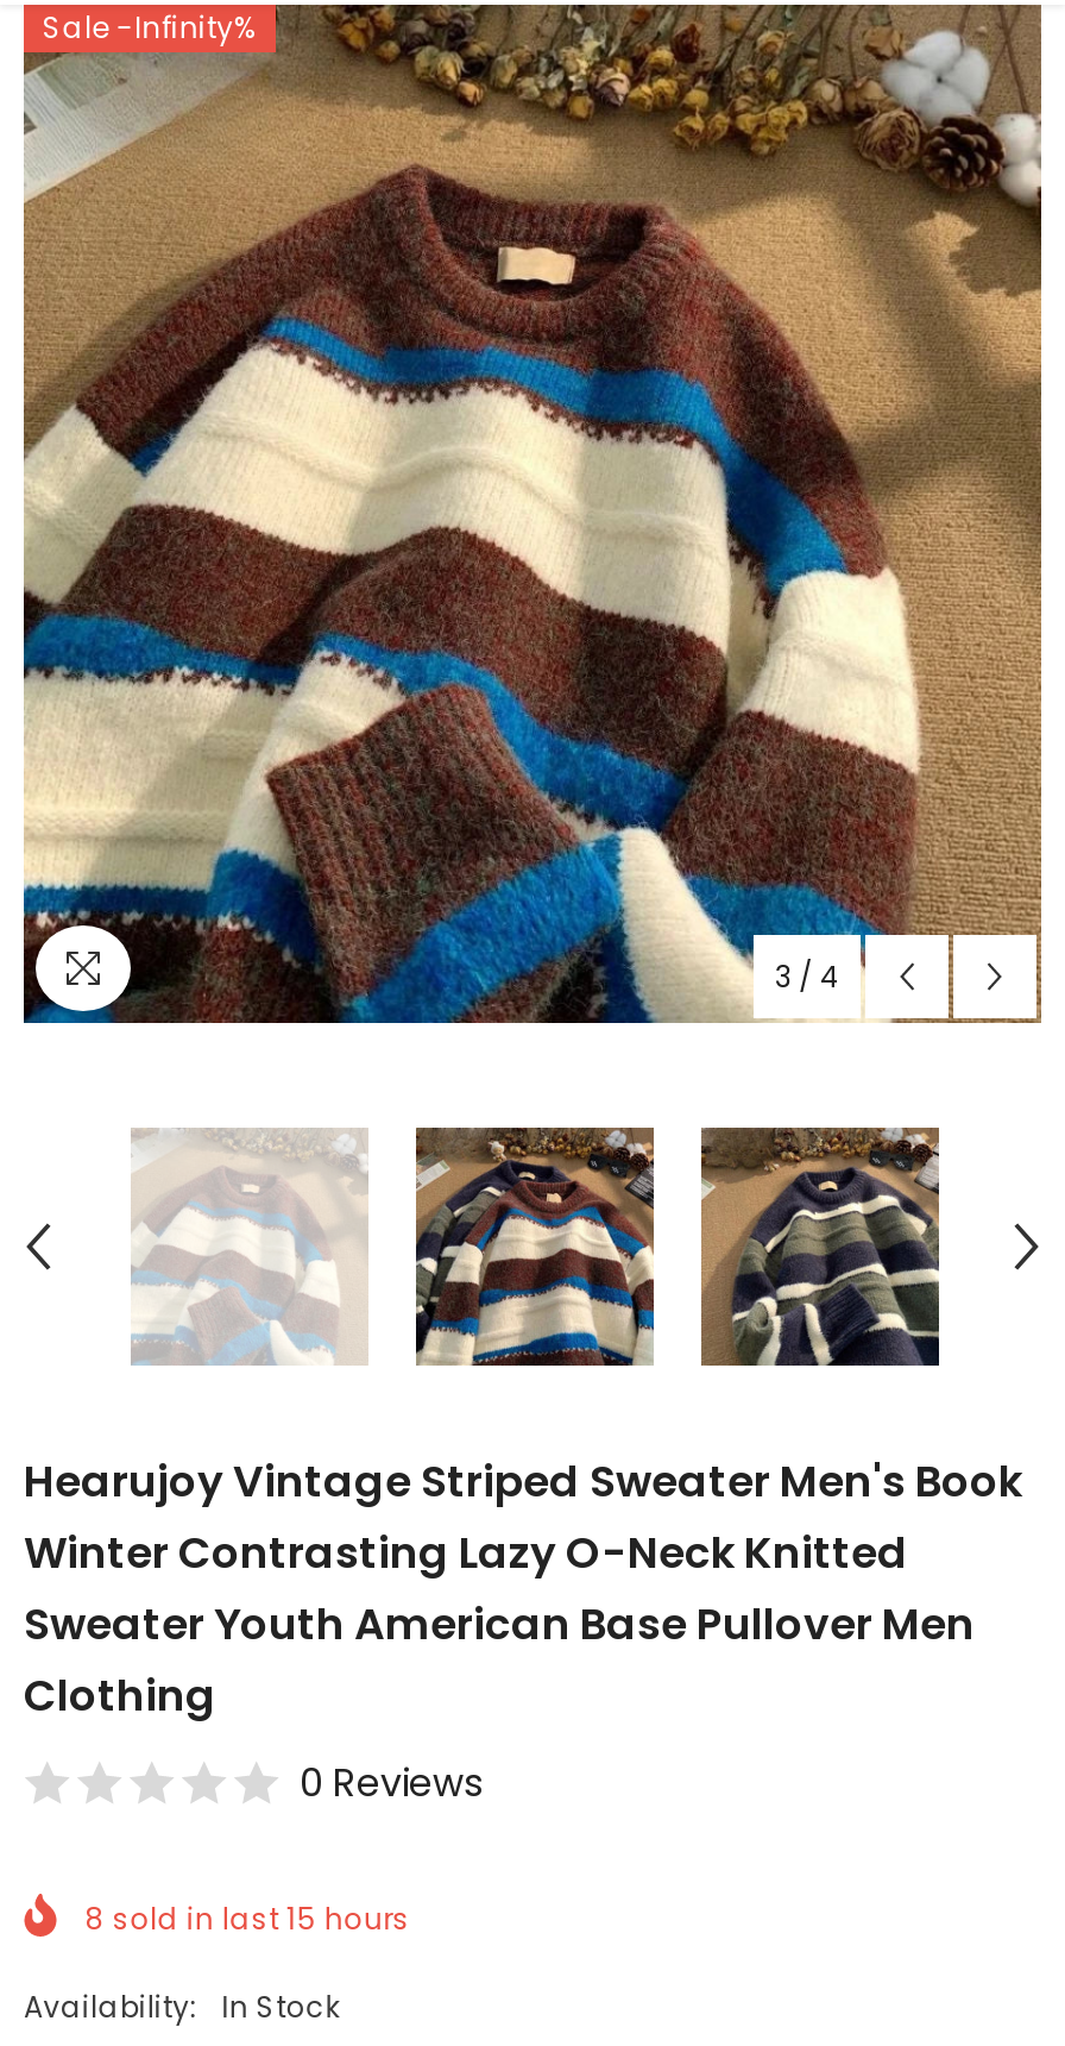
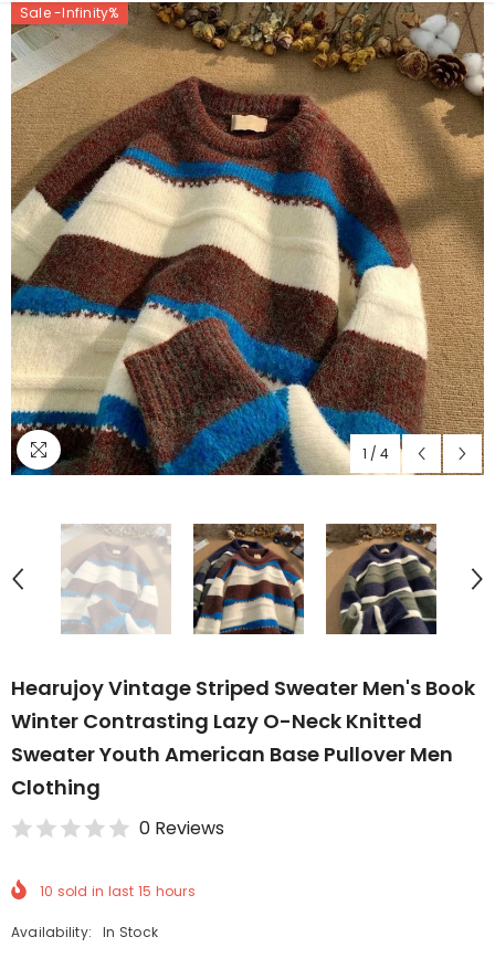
[775,956,839,997] 3 / 4 -> [362,444,388,463] 1 / 4
[86,1898,410,1938] 8 sold in last 15 hours -> [40,881,195,900] 10 sold in last 15 hours

